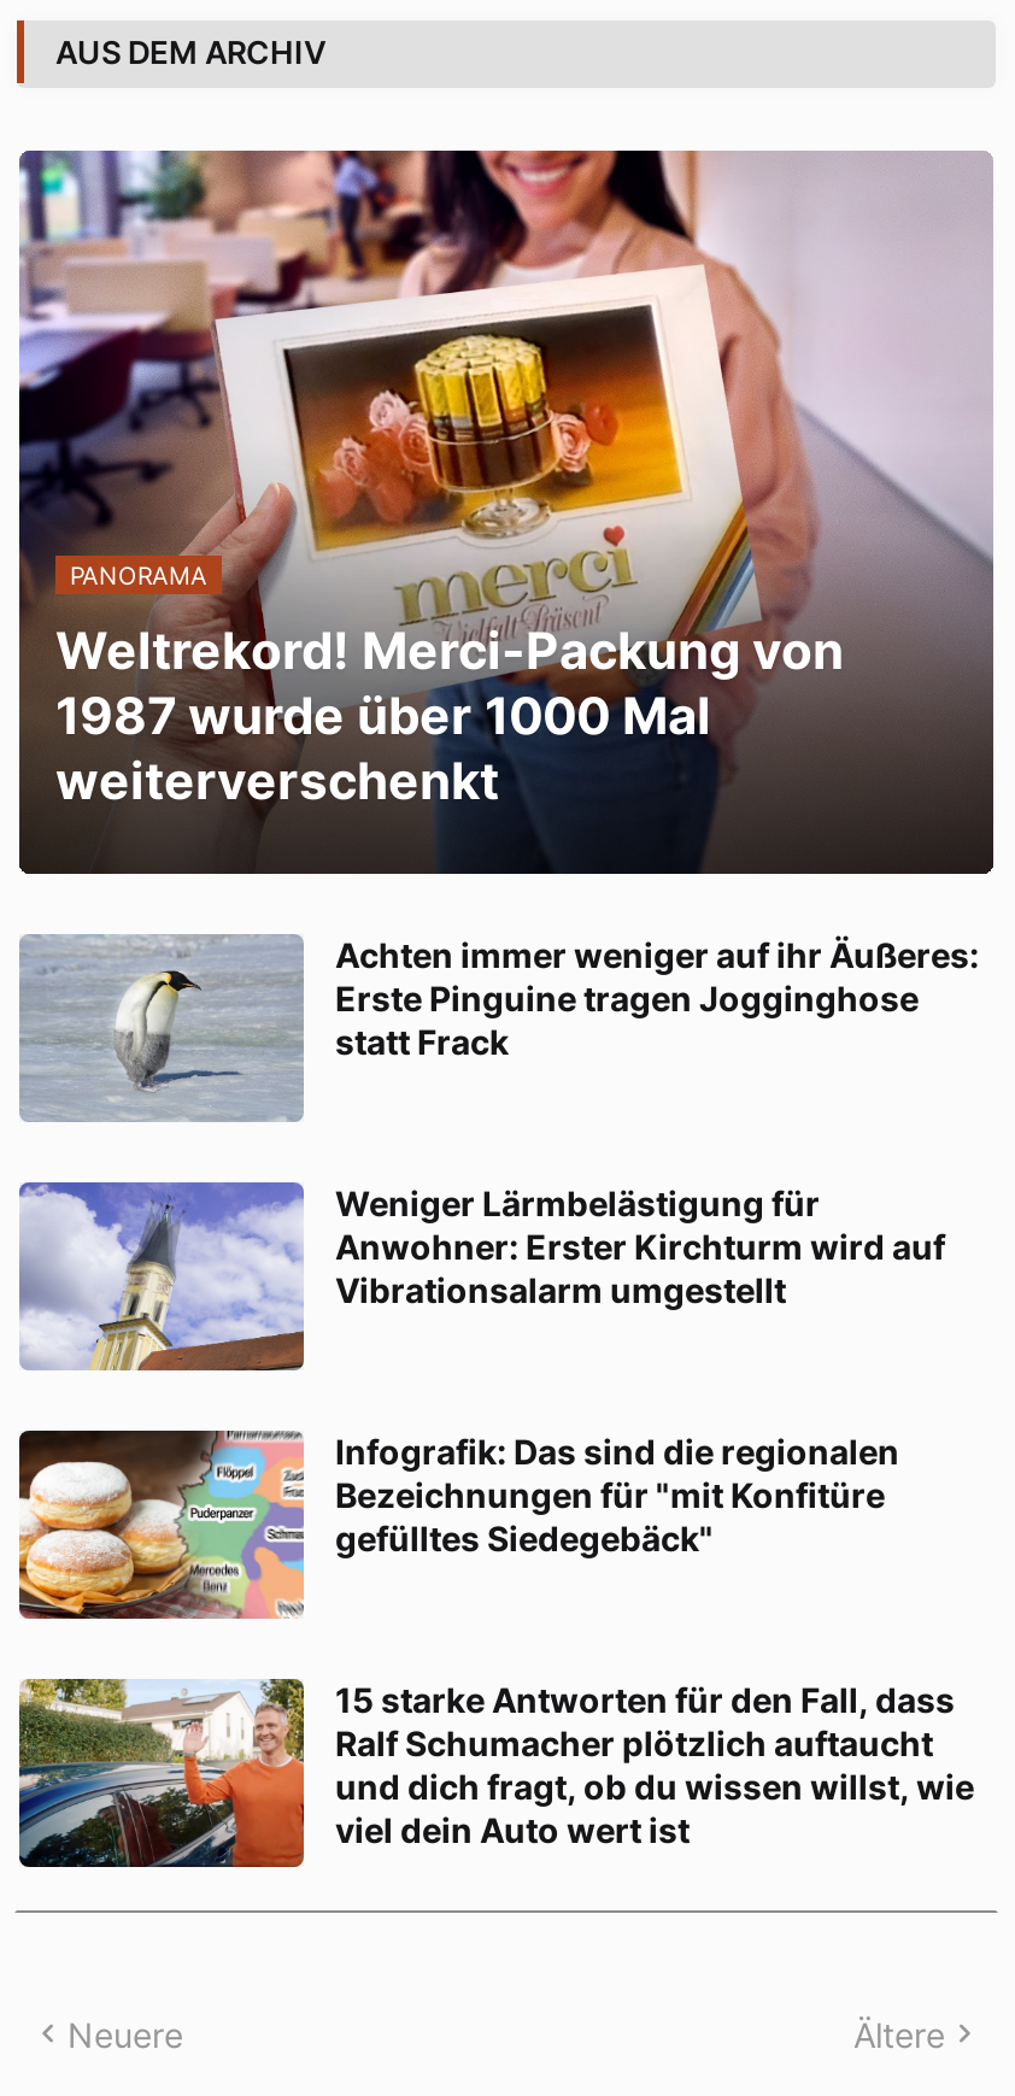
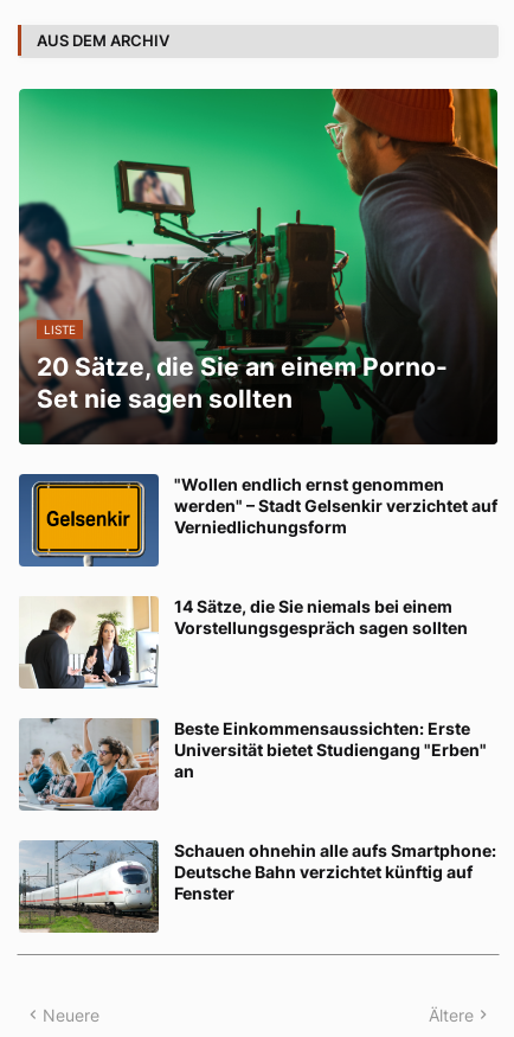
[17,148,993,874] [image] | PANORAMA -> [18,88,499,444] [image] | LISTE
[55,621,844,812] Weltrekord! Merci-Packung von | 1987 wurde über 1000 Mal | weiterverschenkt -> [37,352,448,414] 20 Sätze, die Sie an einem Porno- | Set nie sagen sollten
[22,935,979,1120] [image] | Achten immer weniger auf ihr Äußeres: | Erste Pinguine tragen Jogginghose | statt Frack -> [19,474,497,566] [image] | "Wollen endlich ernst genommen | werden" – Stadt Gelsenkir verzichtet auf | Verniedlichungsform
[17,1180,945,1373] [image] | Weniger Lärmbelästigung für | Anwohner: Erster Kirchturm wird auf | Vibrationsalarm umgestellt -> [19,595,468,690] [image] | 14 Sätze, die Sie niemals bei einem | Vorstellungsgespräch sagen sollten
[17,1428,899,1621] [image] | Infografik: Das sind die regionalen | Bezeichnungen für "mit Konfitüre | gefülltes Siedegebäck" -> [18,718,487,812] [image] | Beste Einkommensaussichten: Erste | Universität bietet Studiengang "Erben" | an
[17,1677,974,1869] [image] | 15 starke Antworten für den Fall, dass | Ralf Schumacher plötzlich auftaucht | und dich fragt, ob du wissen willst, wie | viel dein Auto wert ist -> [19,839,496,934] [image] | Schauen ohnehin alle aufs Smartphone: | Deutsche Bahn verzichtet künftig auf | Fenster

